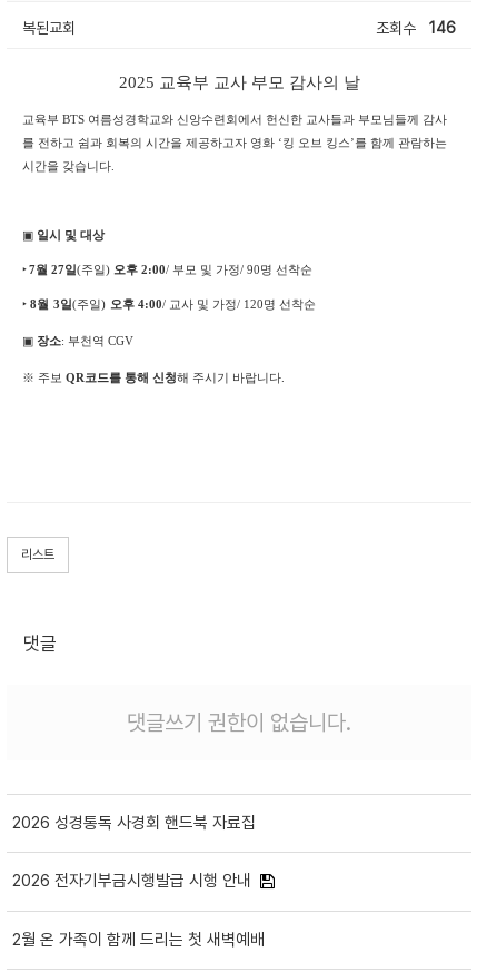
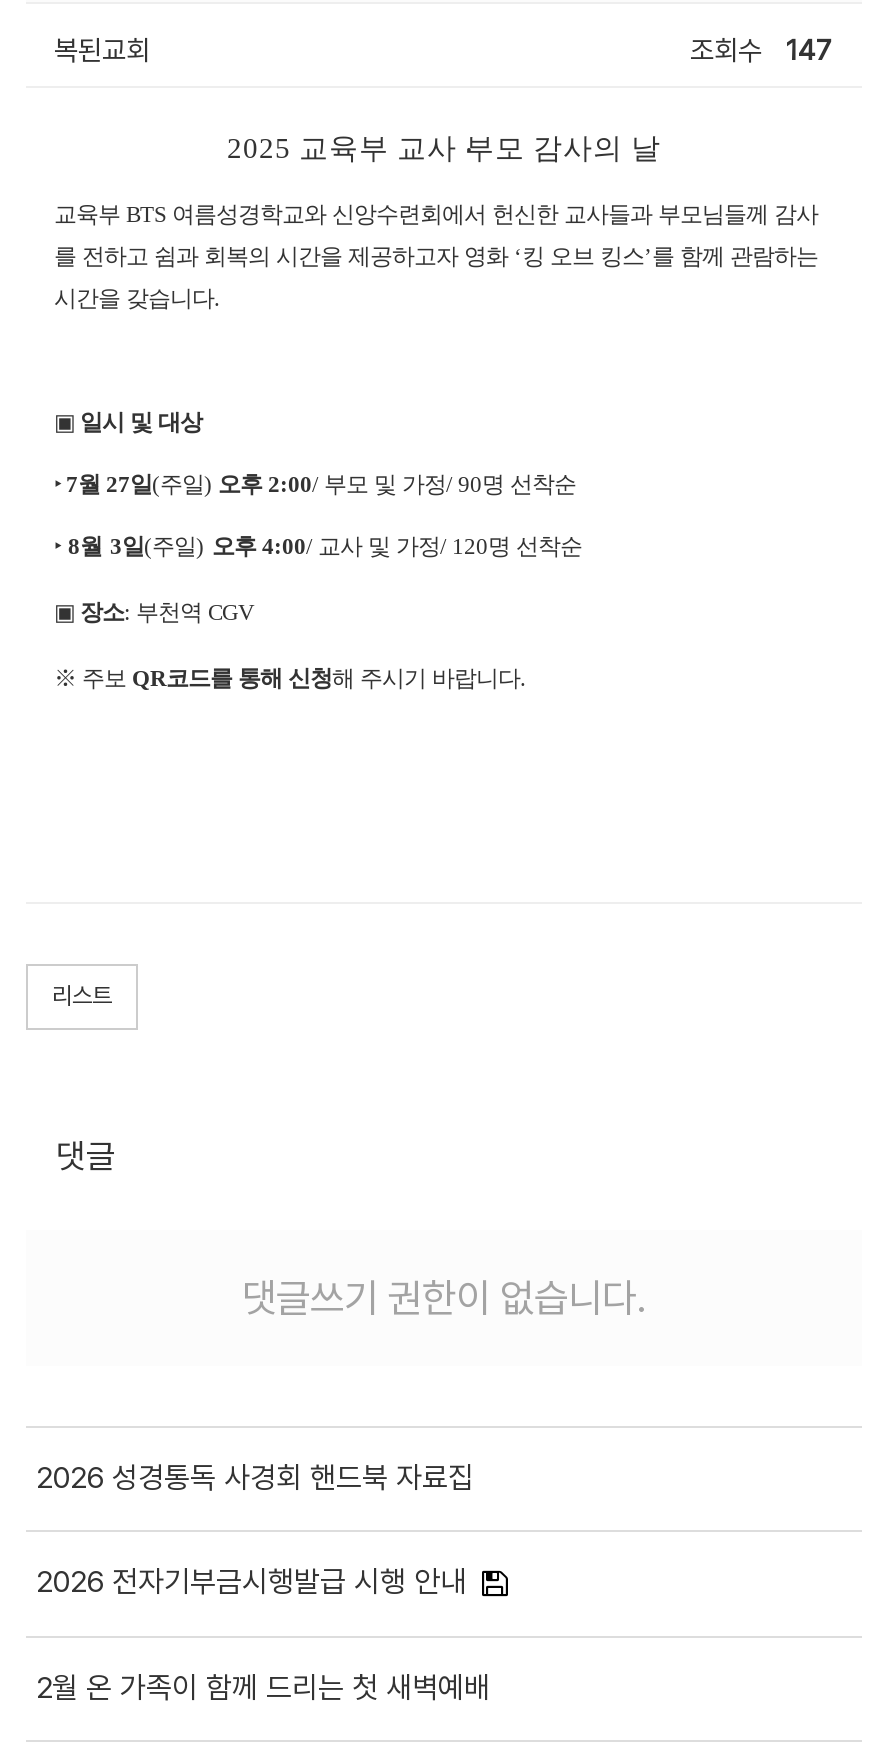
[376,19,456,37] 조회수 146 -> [690,34,834,66] 조회수 147

